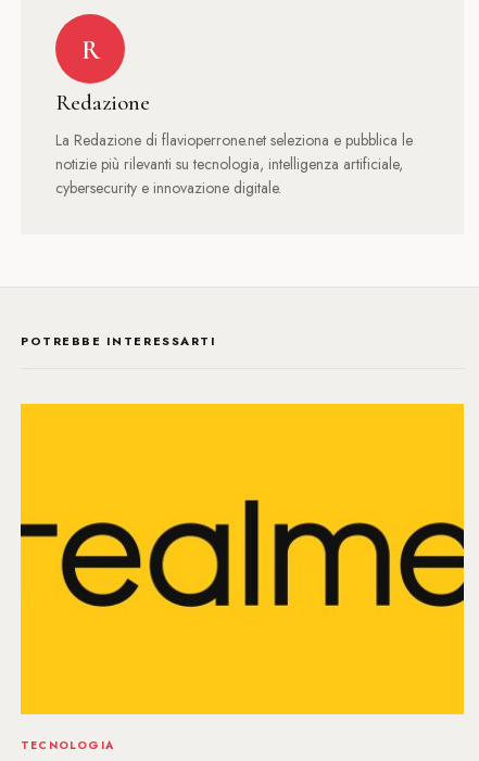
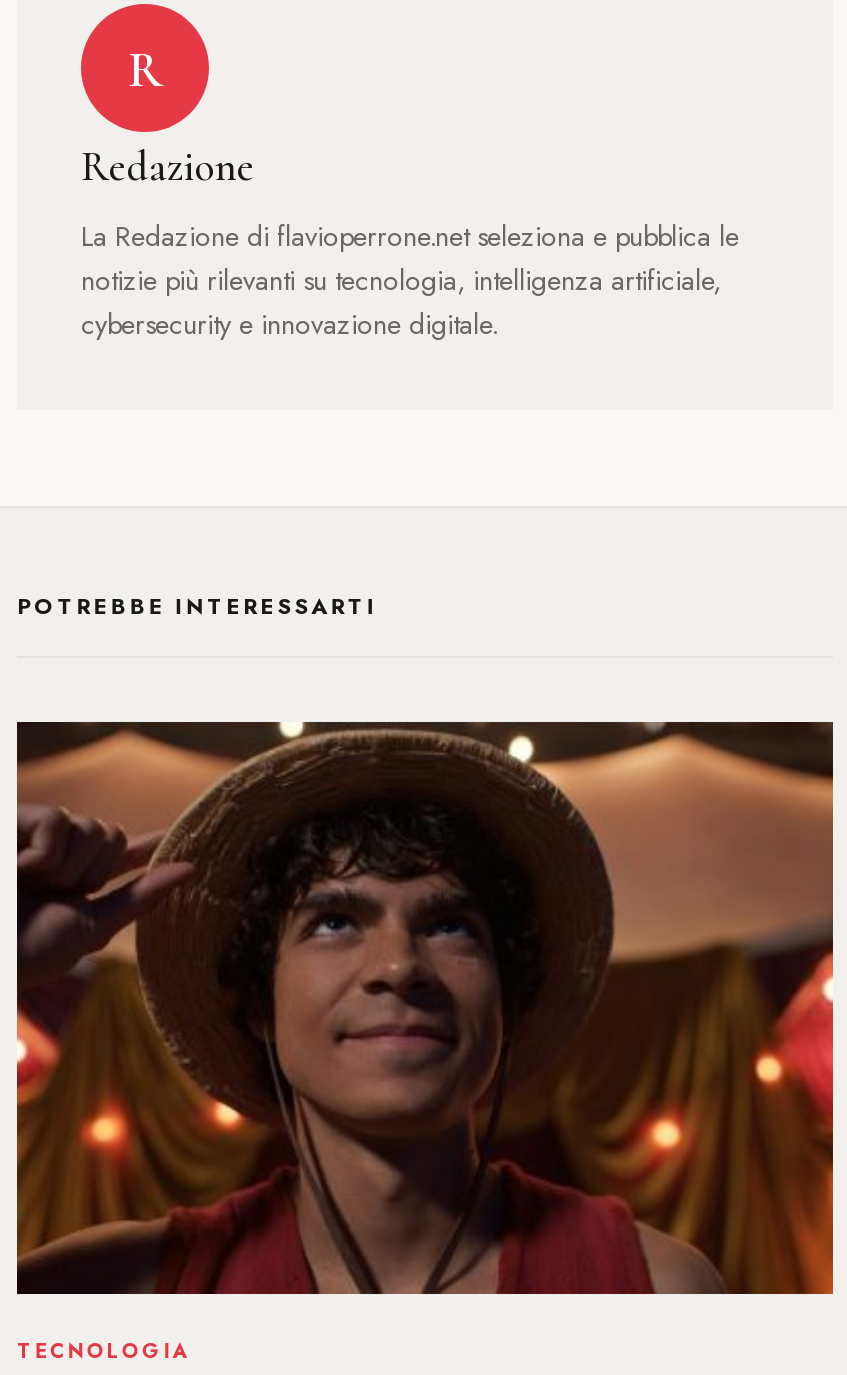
[20,403,465,715] [image] -> [15,720,835,1296] [image]

